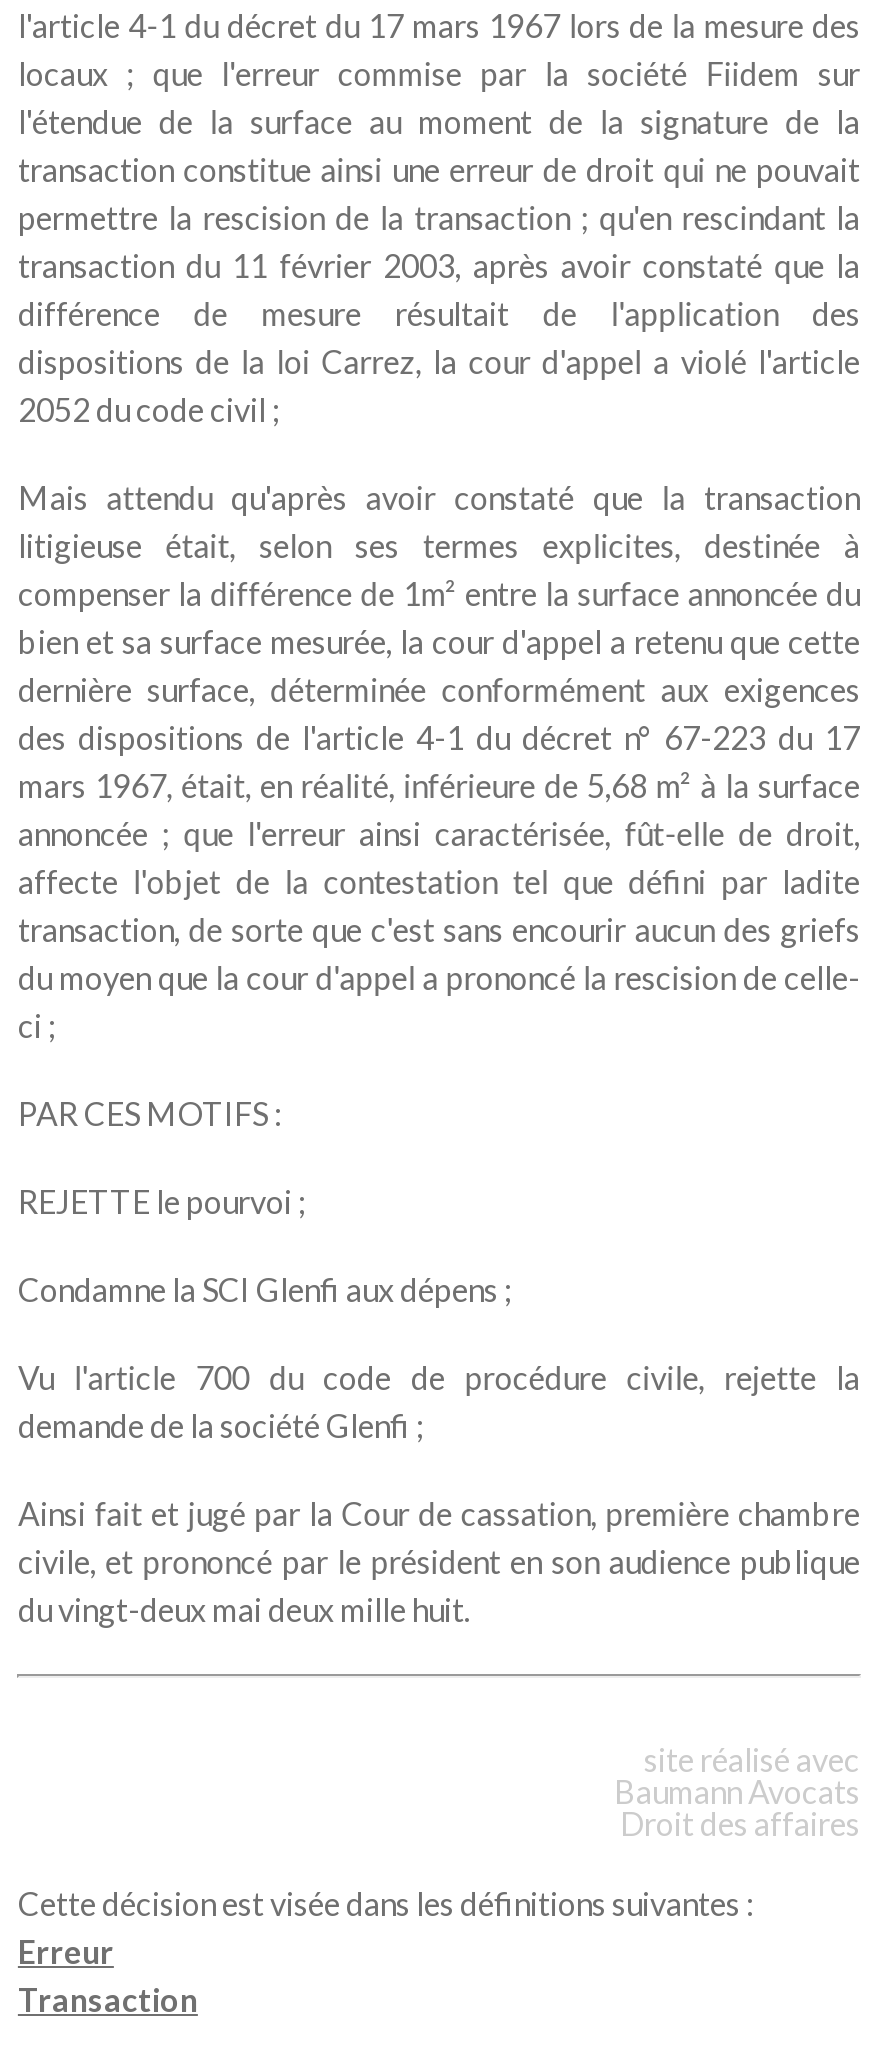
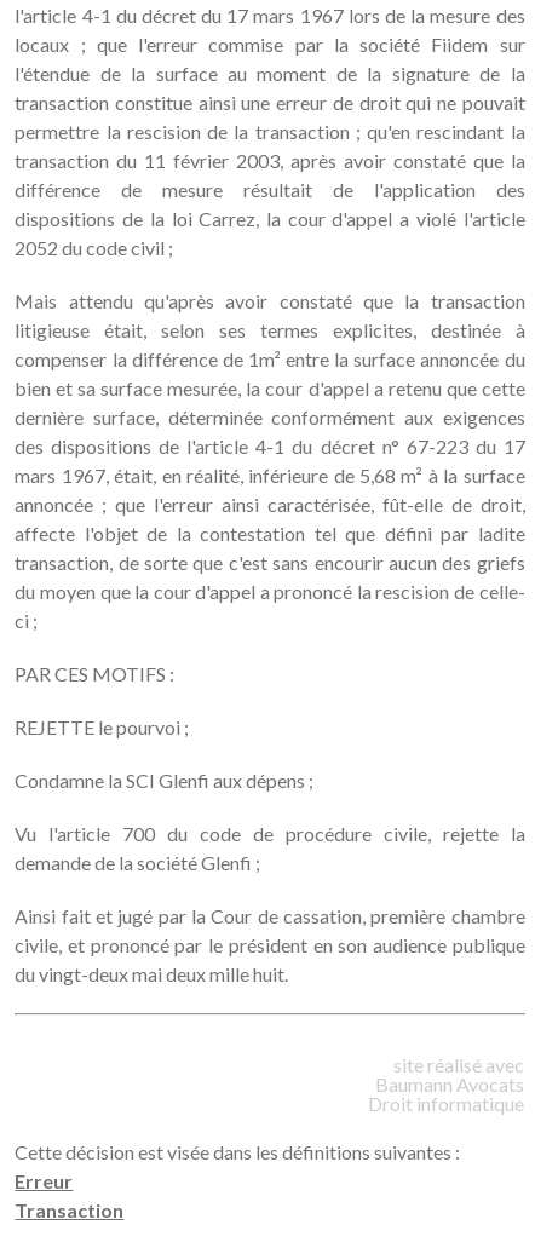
[620,1804,860,1842] Droit des affaires -> [368,1092,525,1115] Droit informatique

